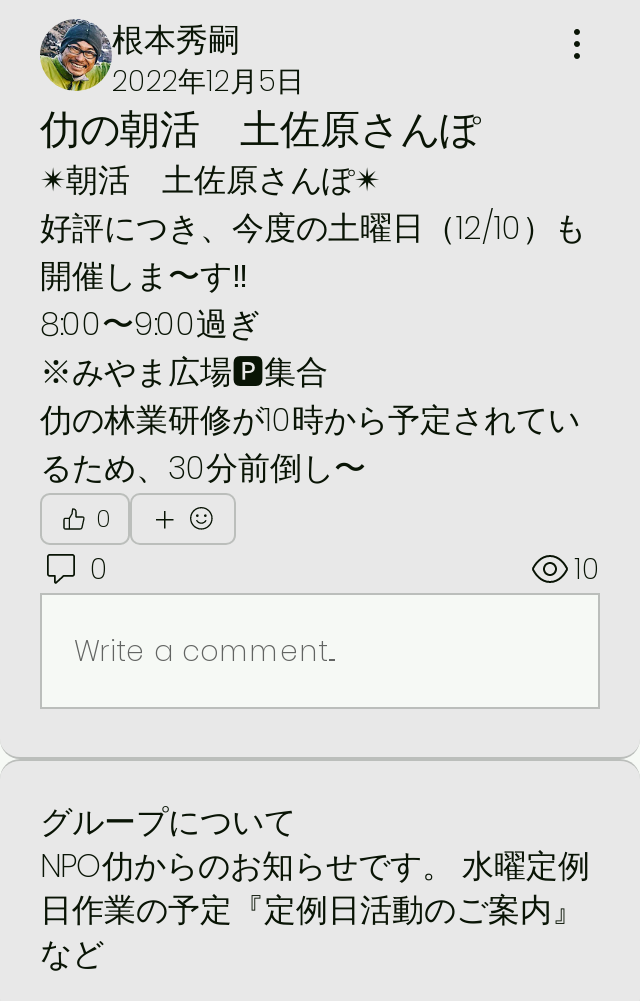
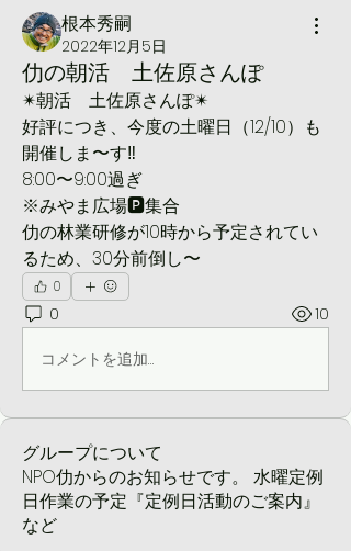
[74,630,334,670] Write a comment... -> [41,347,154,369] コメントを追加…

